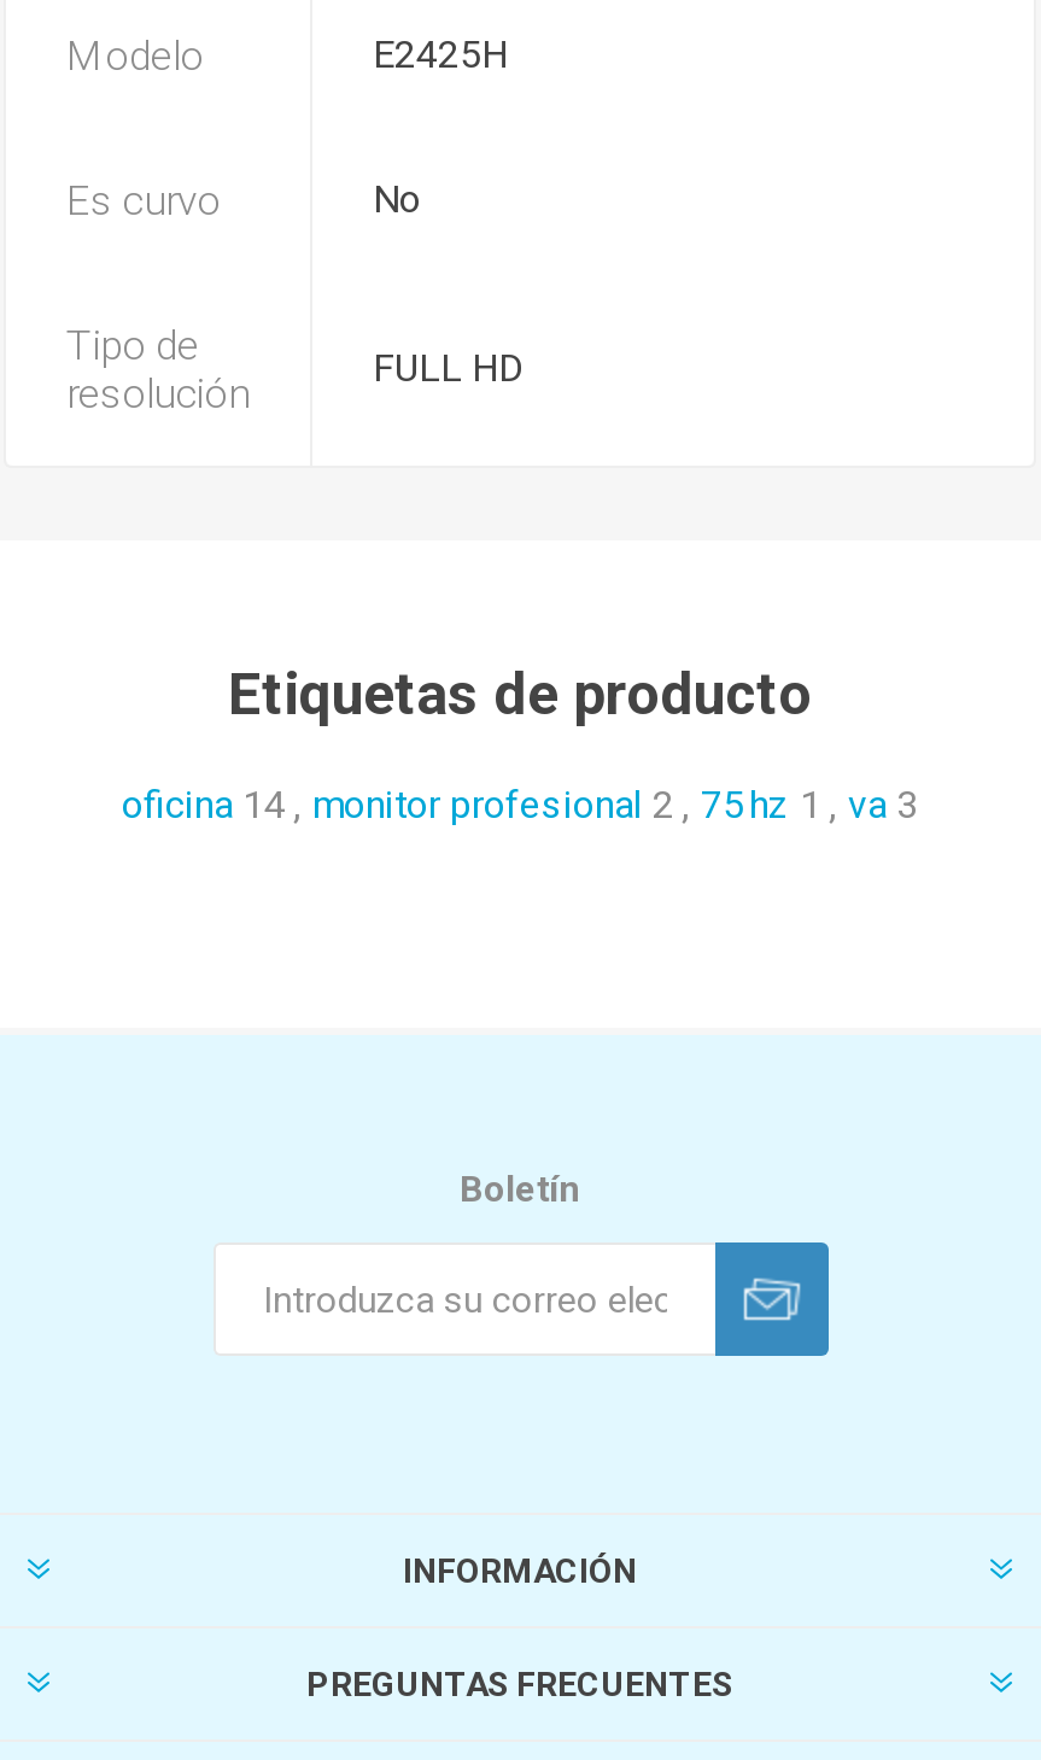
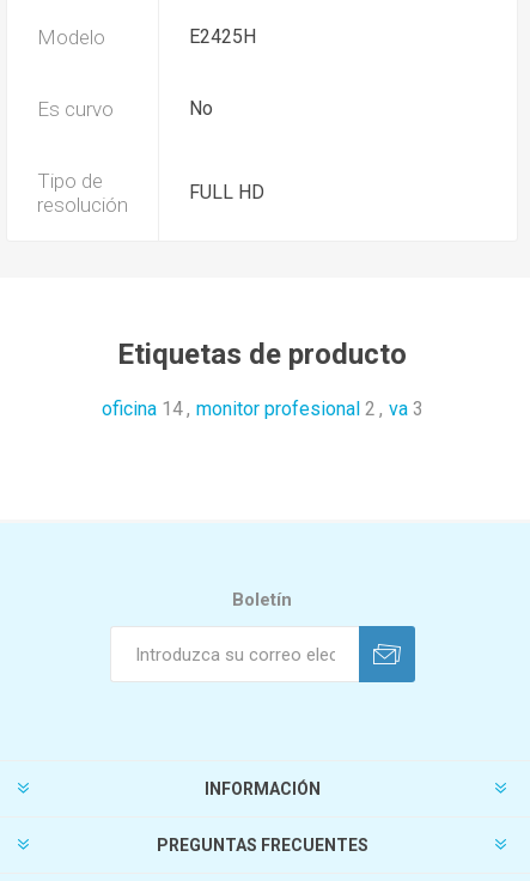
[122,783,918,829] oficina 14 , monitor profesional 2 , 75 hz 1 , va 3 -> [101,398,423,421] oficina 14 , monitor profesional 2 , va 3

